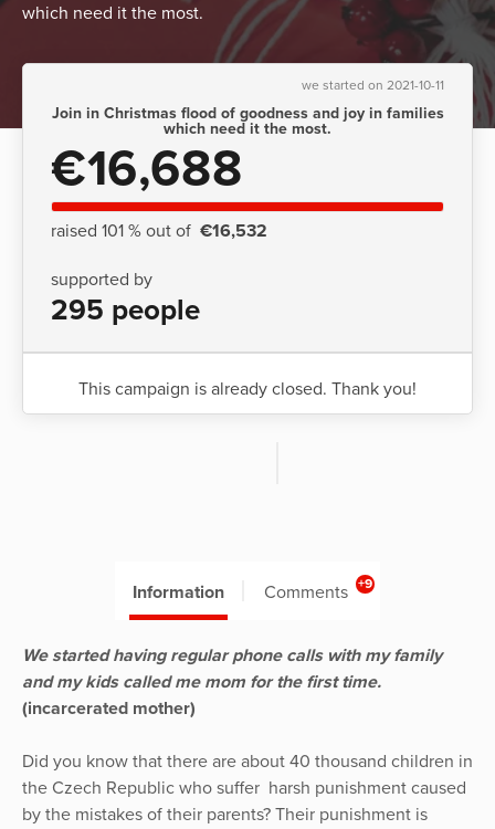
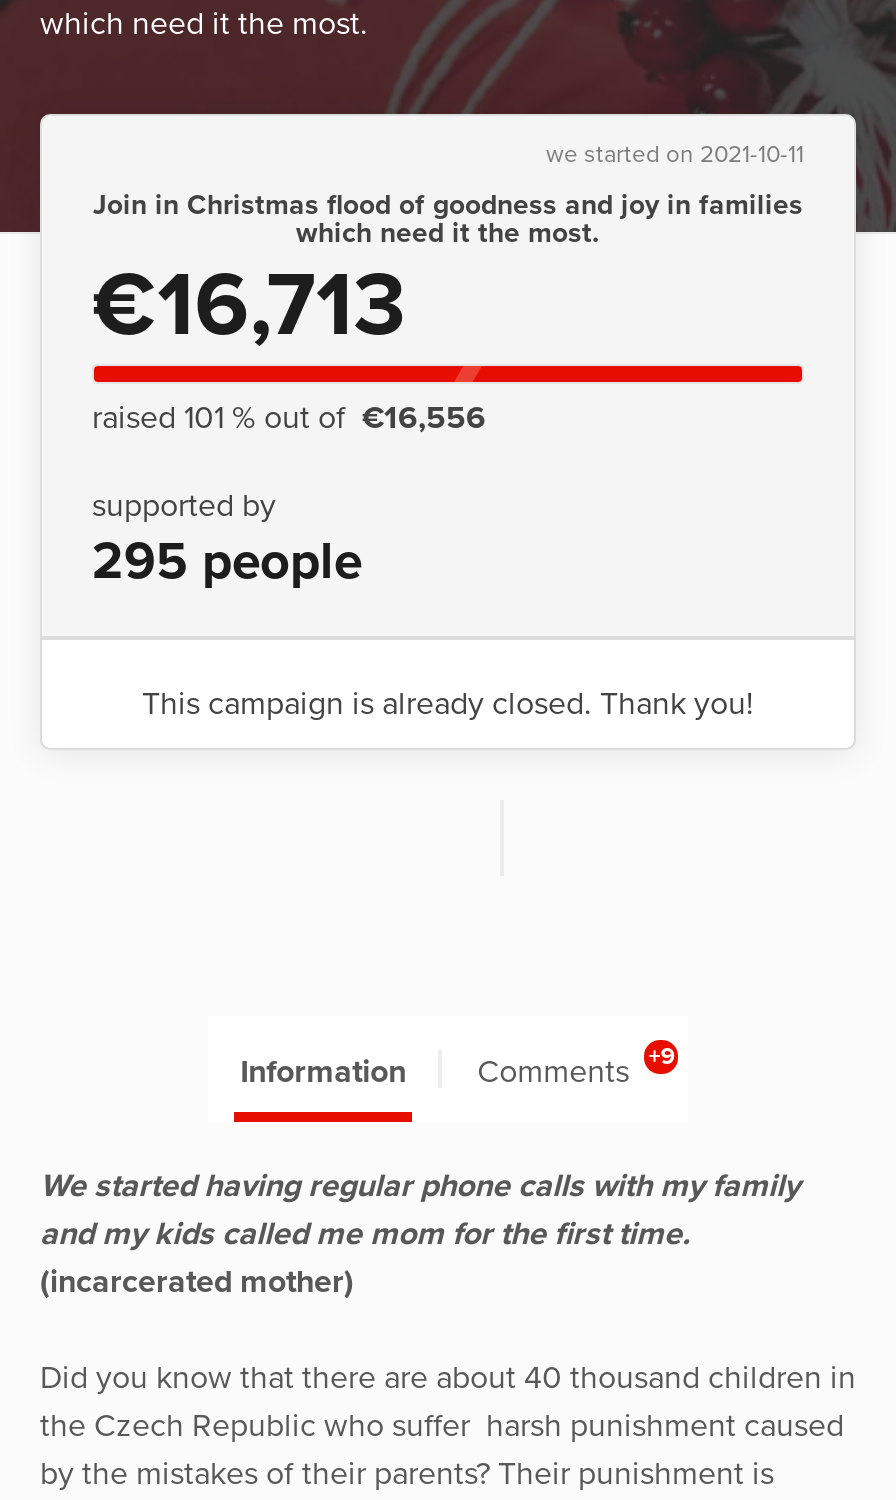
[51,139,242,199] €16,688 -> [92,252,406,360] €16,713
[51,220,267,242] raised 101 % out of €16,532 -> [92,397,486,437] raised 101 % out of €16,556

